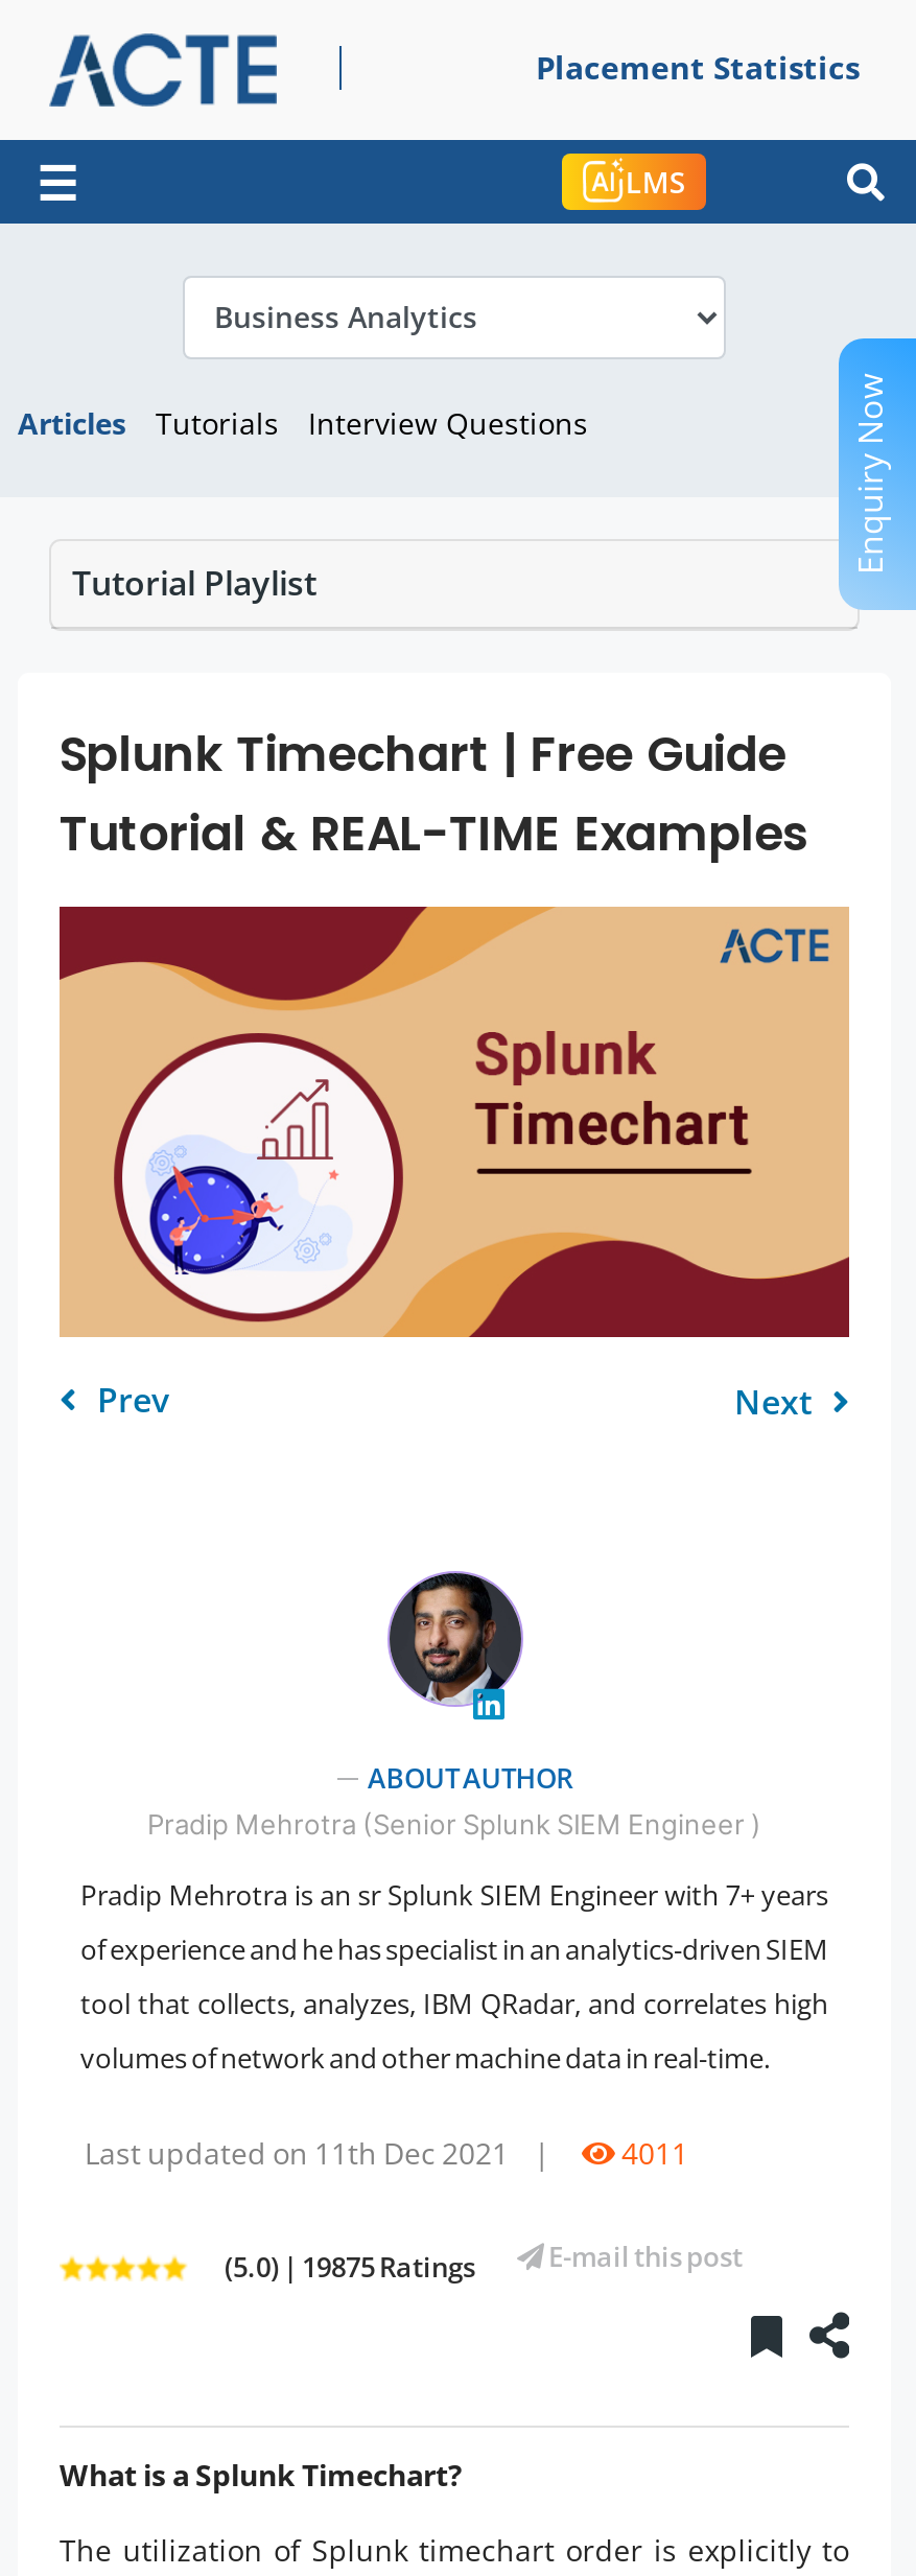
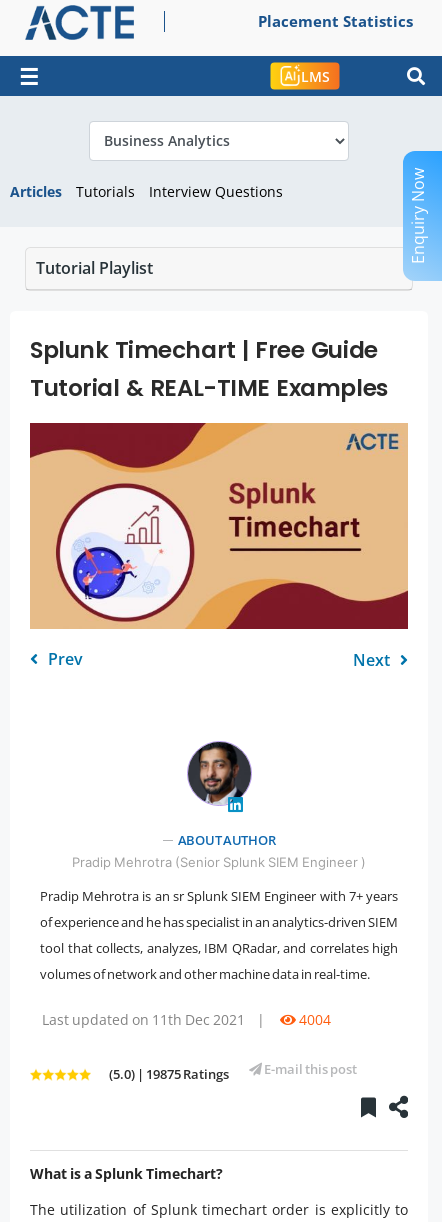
[615,2132,688,2172] 4011 -> [296,1010,331,1029] 4004

